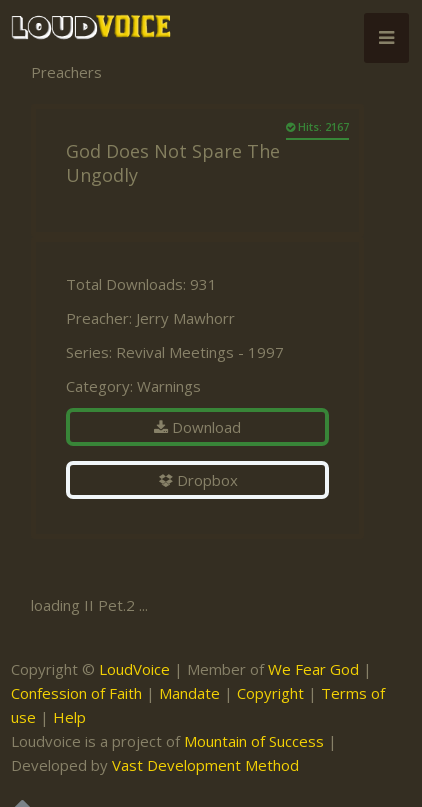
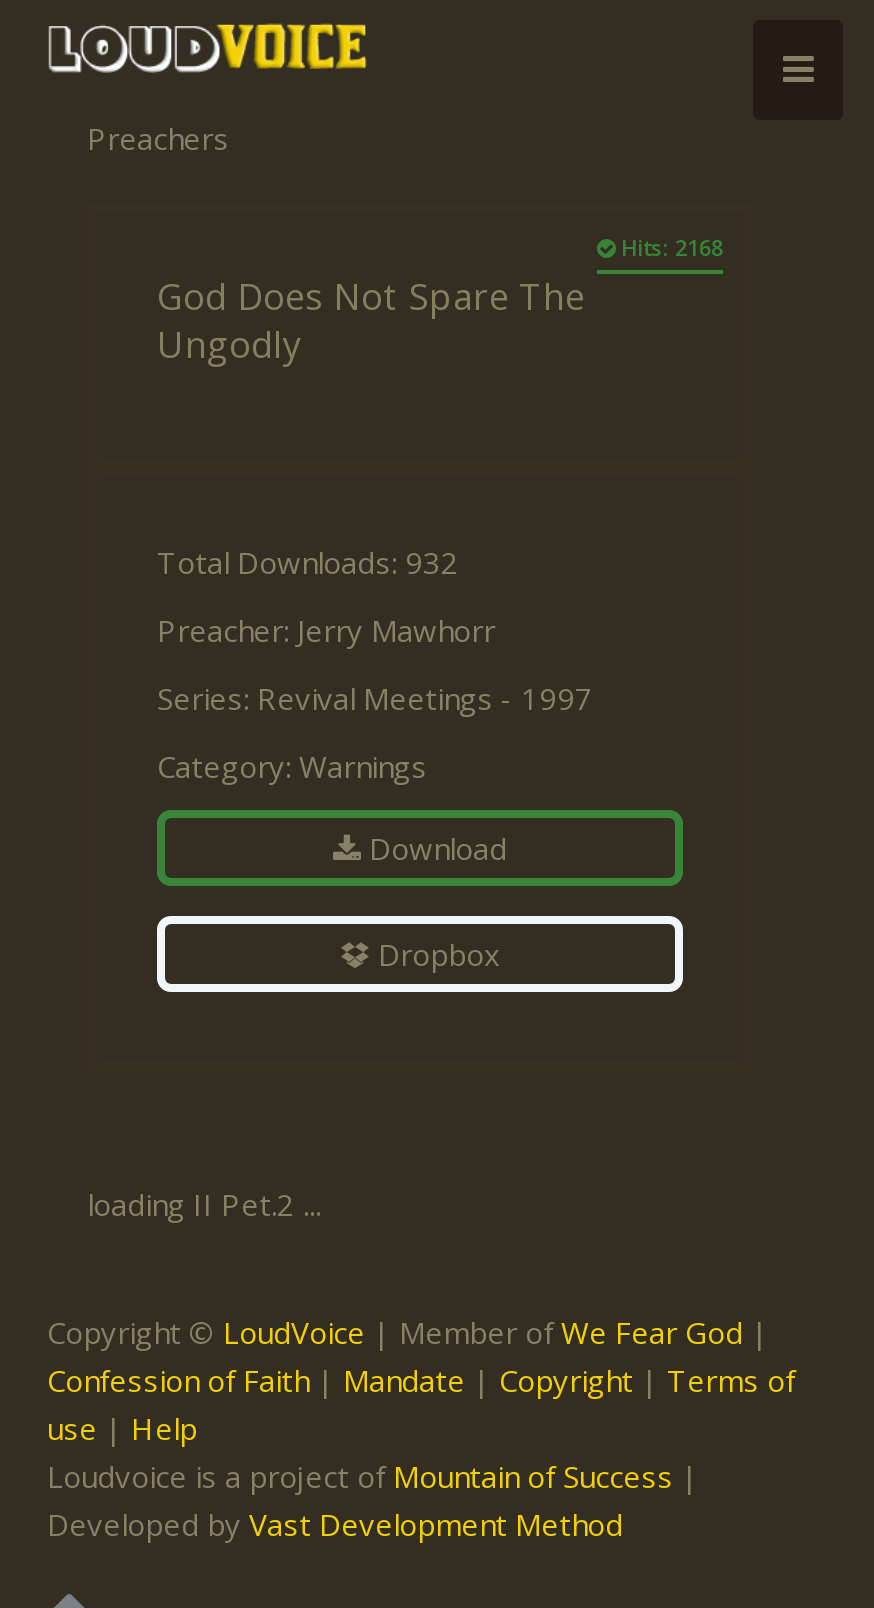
[295,119,349,134] Hits: 2167 -> [615,232,723,262] Hits: 2168
[66,274,217,294] Total Downloads: 931 -> [157,542,459,582] Total Downloads: 932

